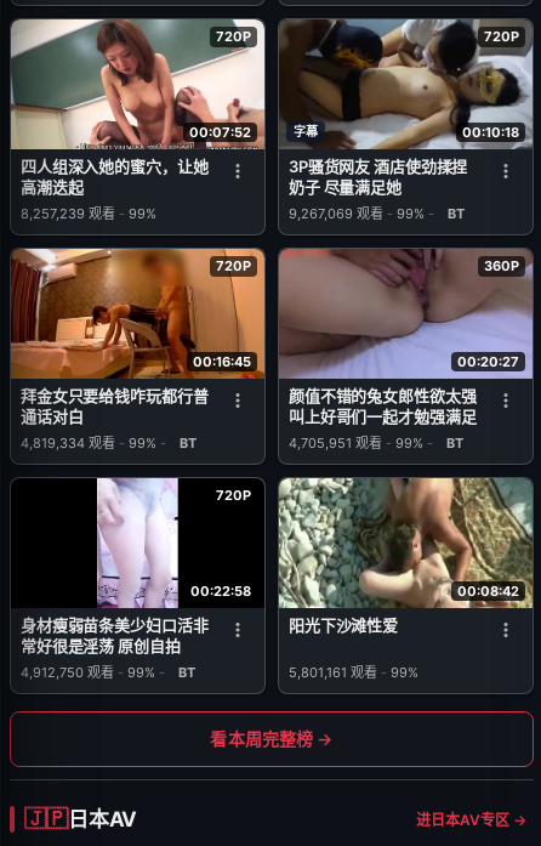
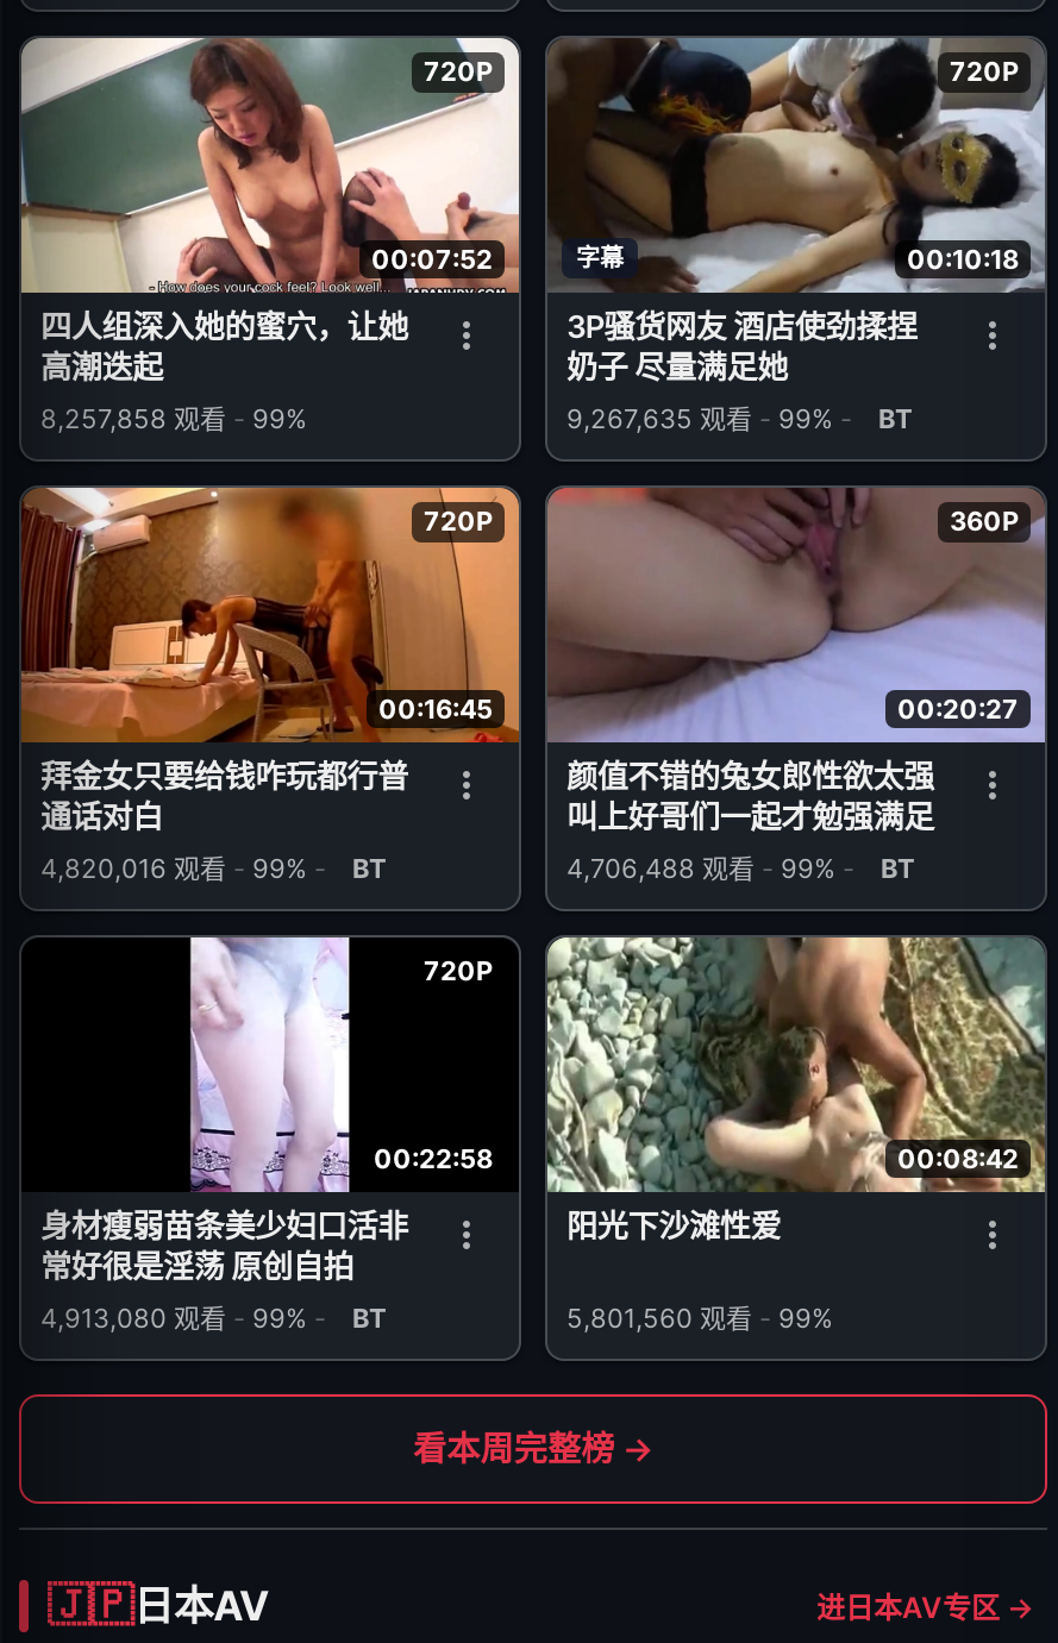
[21,205,156,222] 8,257,239观看 - 99% -> [40,402,307,435] 8,257,858观看 - 99%
[289,205,465,222] 9,267,069观看 - 99% - BT -> [566,402,912,435] 9,267,635观看 - 99% - BT
[21,435,197,452] 4,819,334观看 - 99% - BT -> [40,852,386,886] 4,820,016观看 - 99% - BT
[289,435,463,452] 4,705,951观看 - 99% - BT -> [566,852,914,886] 4,706,488观看 - 99% - BT
[21,665,195,682] 4,912,750观看 - 99% - BT -> [40,1303,386,1336] 4,913,080观看 - 99% - BT
[289,665,418,682] 5,801,161观看 - 99% -> [566,1303,833,1336] 5,801,560观看 - 99%

